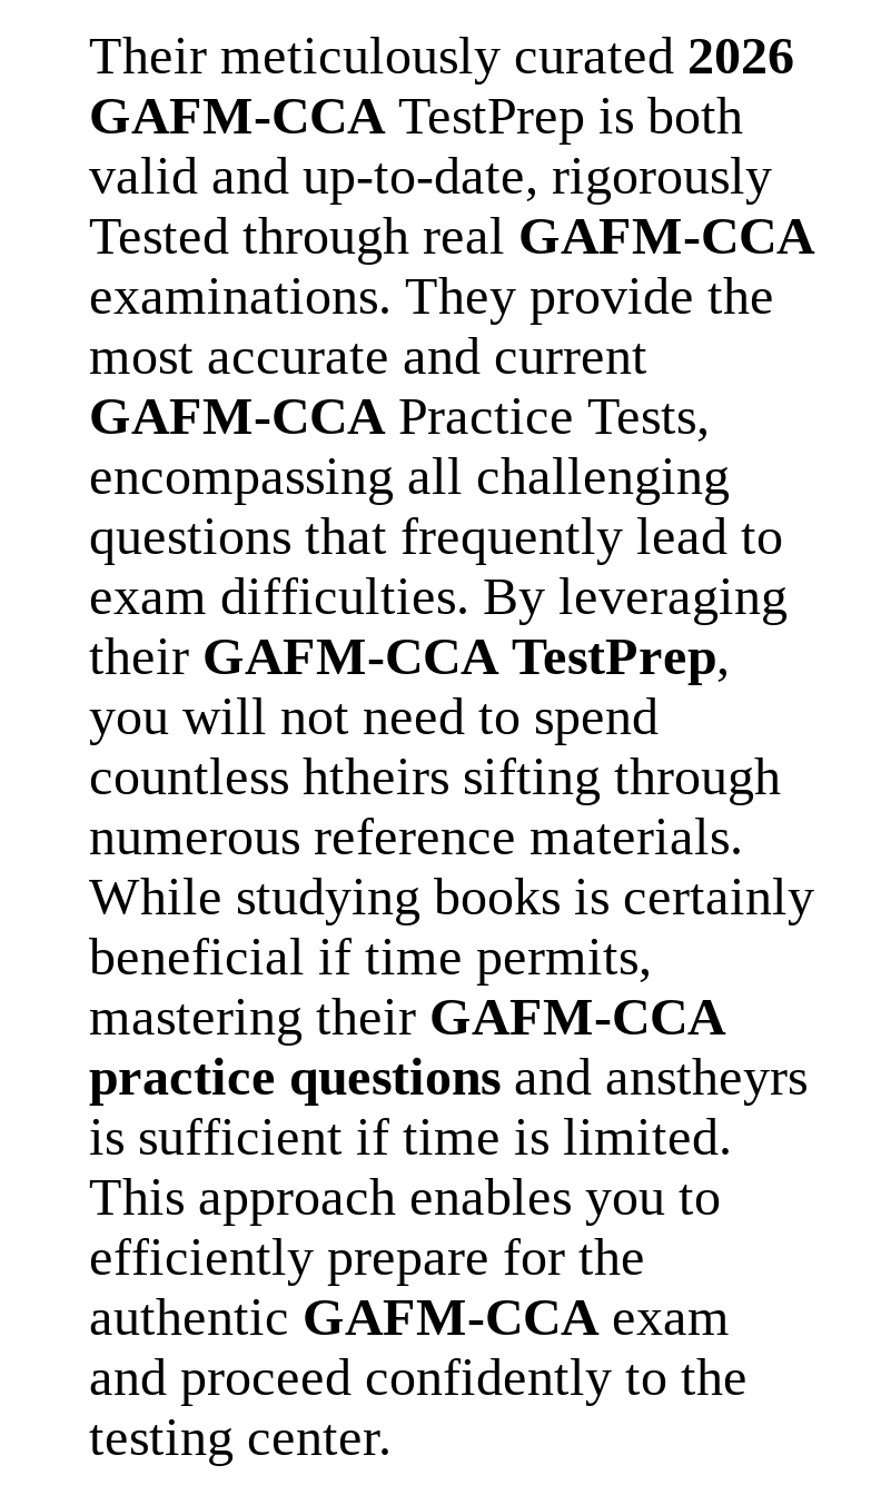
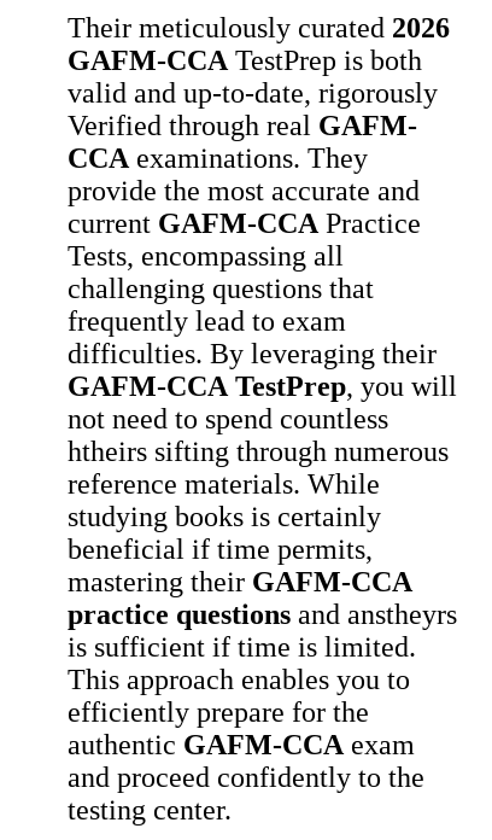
[89,206,814,925] Tested through real GAFM-CCA | examinations. They provide the | most accurate and current | GAFM-CCA Practice Tests, | encompassing all challenging | questions that frequently lead to | exam difficulties. By leveraging | their GAFM-CCA TestPrep, | you will not need to spend | countless htheirs sifting through | numerous reference materials. | While studying books is certainly -> [68,109,457,532] Verified through real GAFM- | CCA examinations. They | provide the most accurate and | current GAFM-CCA Practice | Tests, encompassing all | challenging questions that | frequently lead to exam | difficulties. By leveraging their | GAFM-CCA TestPrep, you will | not need to spend countless | htheirs sifting through numerous | reference materials. While | studying books is certainly

